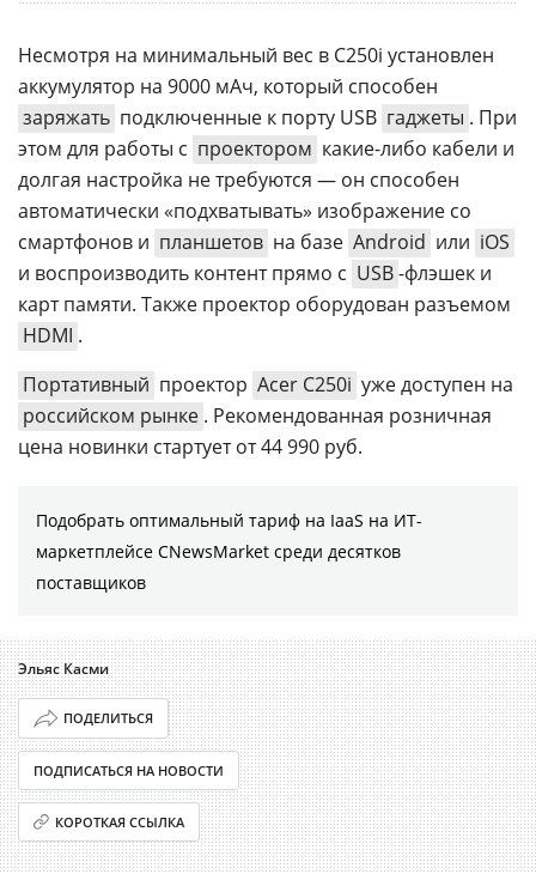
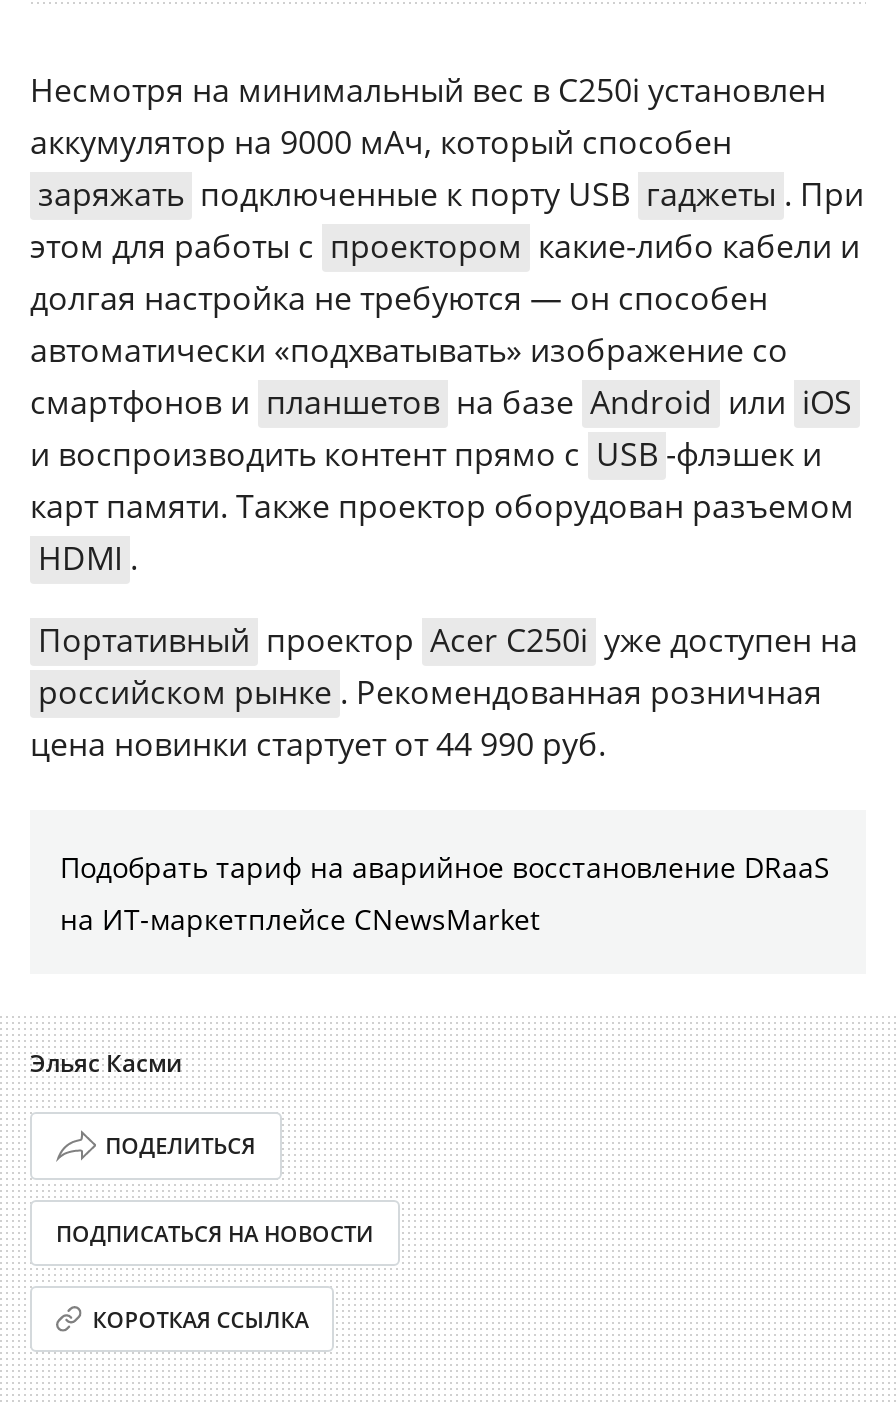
[36,509,422,594] Подобрать оптимальный тариф на IaaS на ИТ- | маркетплейсе CNewsMarket среди десятков | поставщиков -> [60,848,830,938] Подобрать тариф на аварийное восстановление DRaaS | на ИТ-маркетплейсе CNewsMarket

